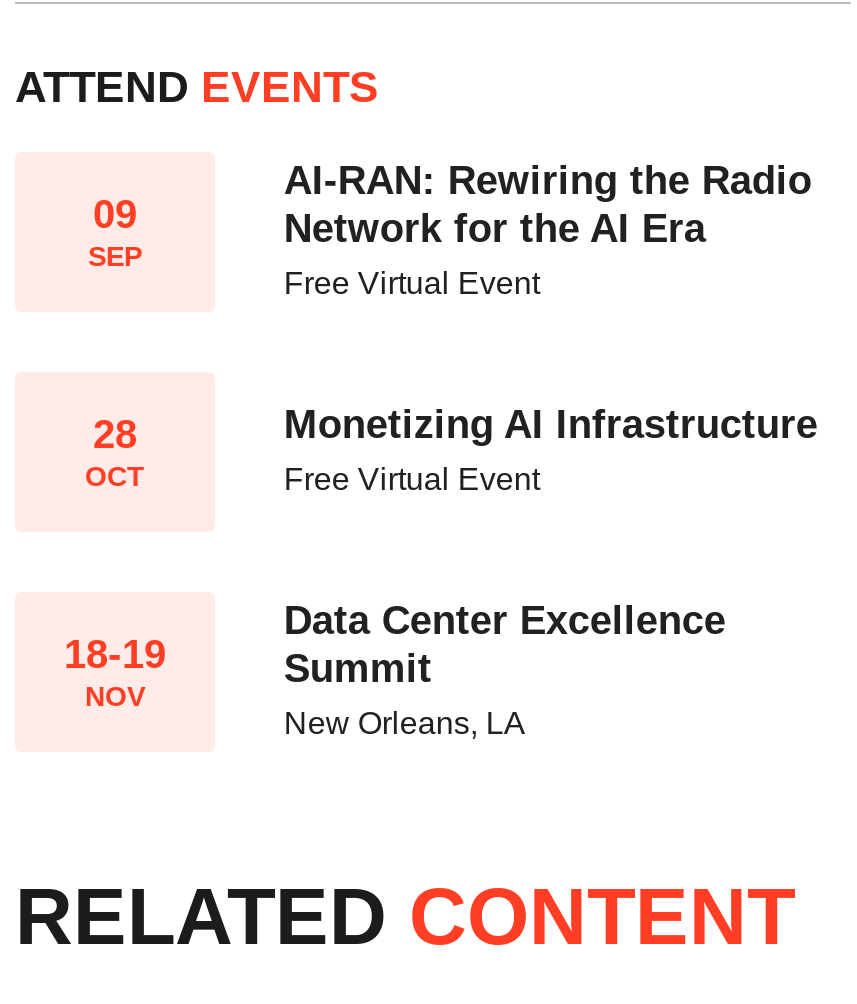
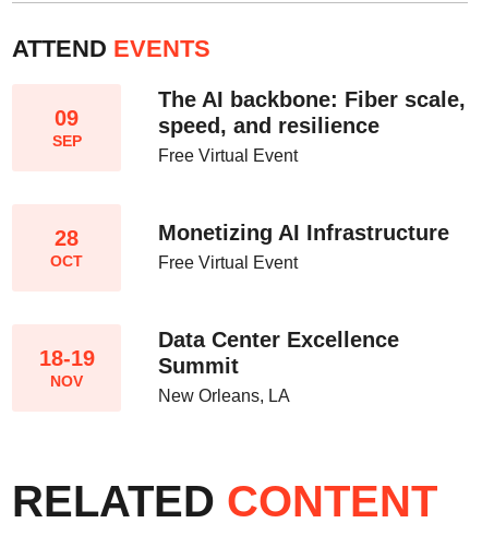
[284,158,812,250] AI-RAN: Rewiring the Radio | Network for the AI Era -> [158,88,466,138] The AI backbone: Fiber scale, | speed, and resilience

